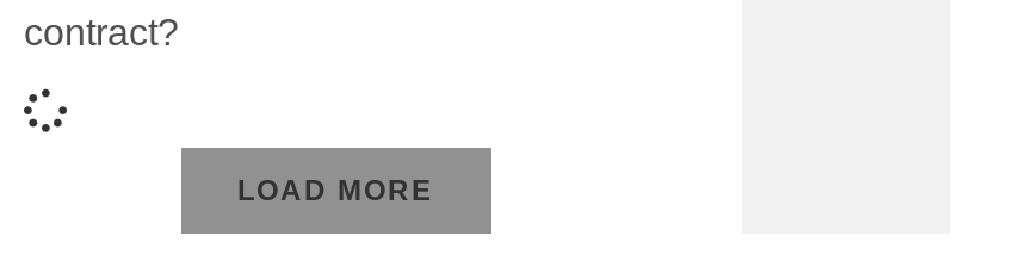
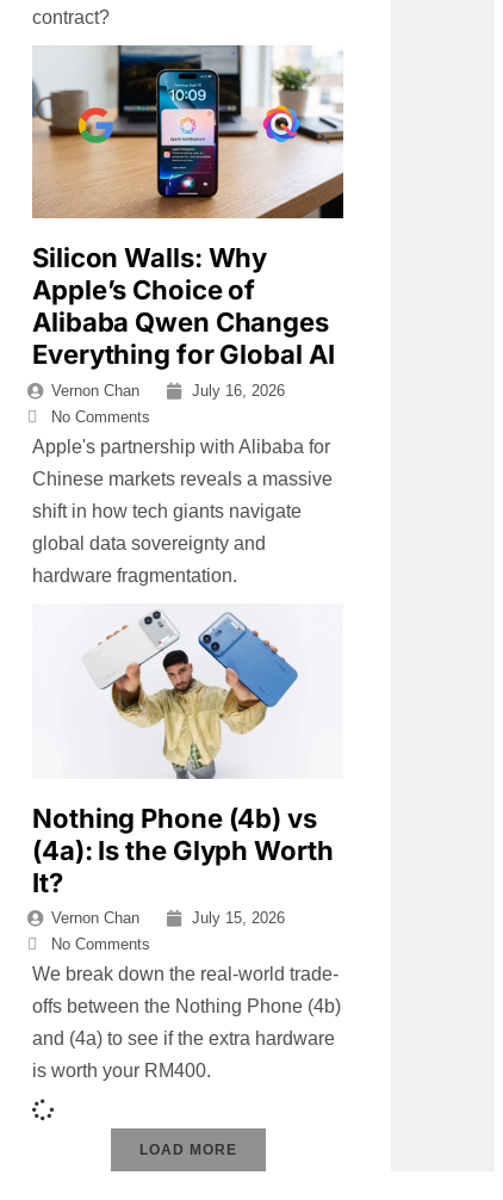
none -> [31,44,344,585] [image] | Silicon Walls: Why | Apple’s Choice of | Alibaba Qwen Changes | Everything for Global AI | Vernon Chan | July 16, 2026 | No Comments | Apple's partnership with Alibaba for | Chinese markets reveals a massive | shift in how tech giants navigate | global data sovereignty and | hardware fragmentation.
none -> [32,608,341,1081] [image] | Nothing Phone (4b) vs | (4a): Is the Glyph Worth | It? | Vernon Chan | July 15, 2026 | No Comments | We break down the real-world trade- | offs between the Nothing Phone (4b) | and (4a) to see if the extra hardware | is worth your RM400.

